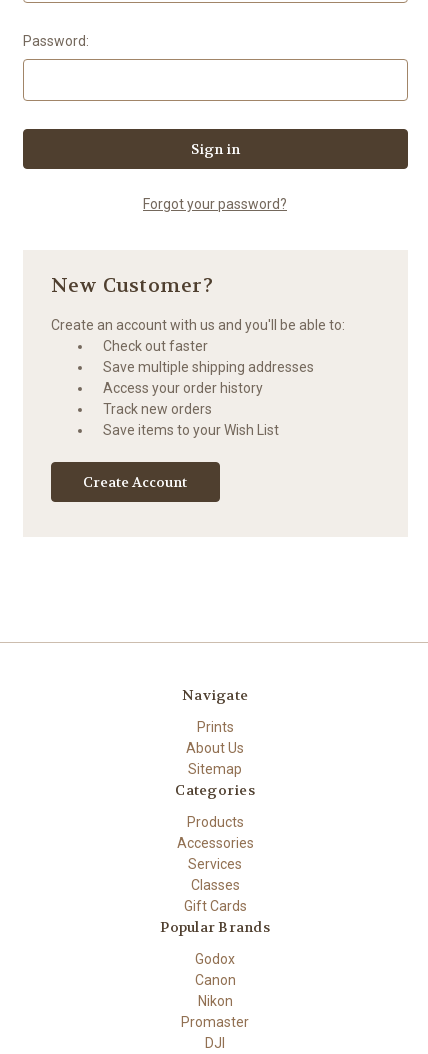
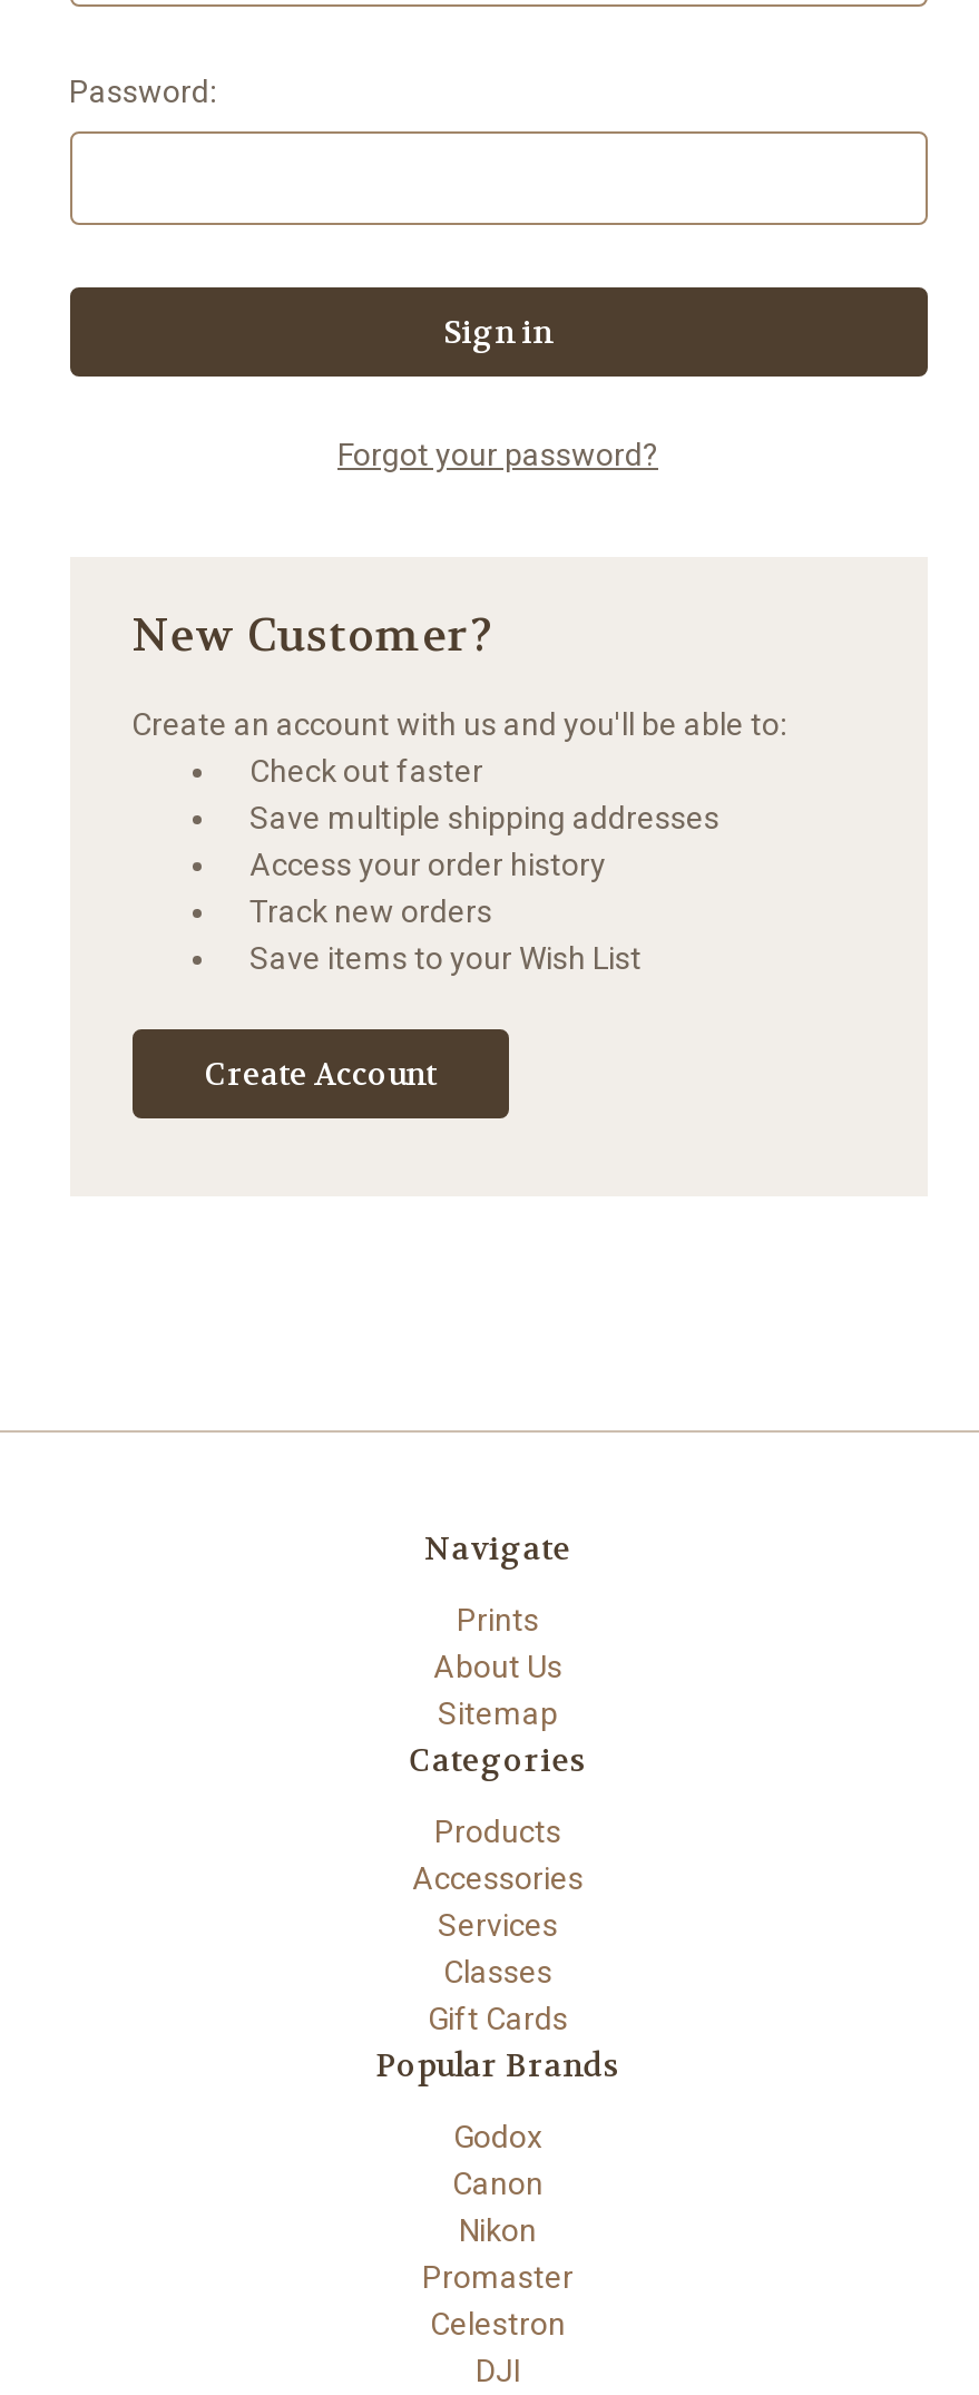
none -> [430,2306,566,2341] Celestron

